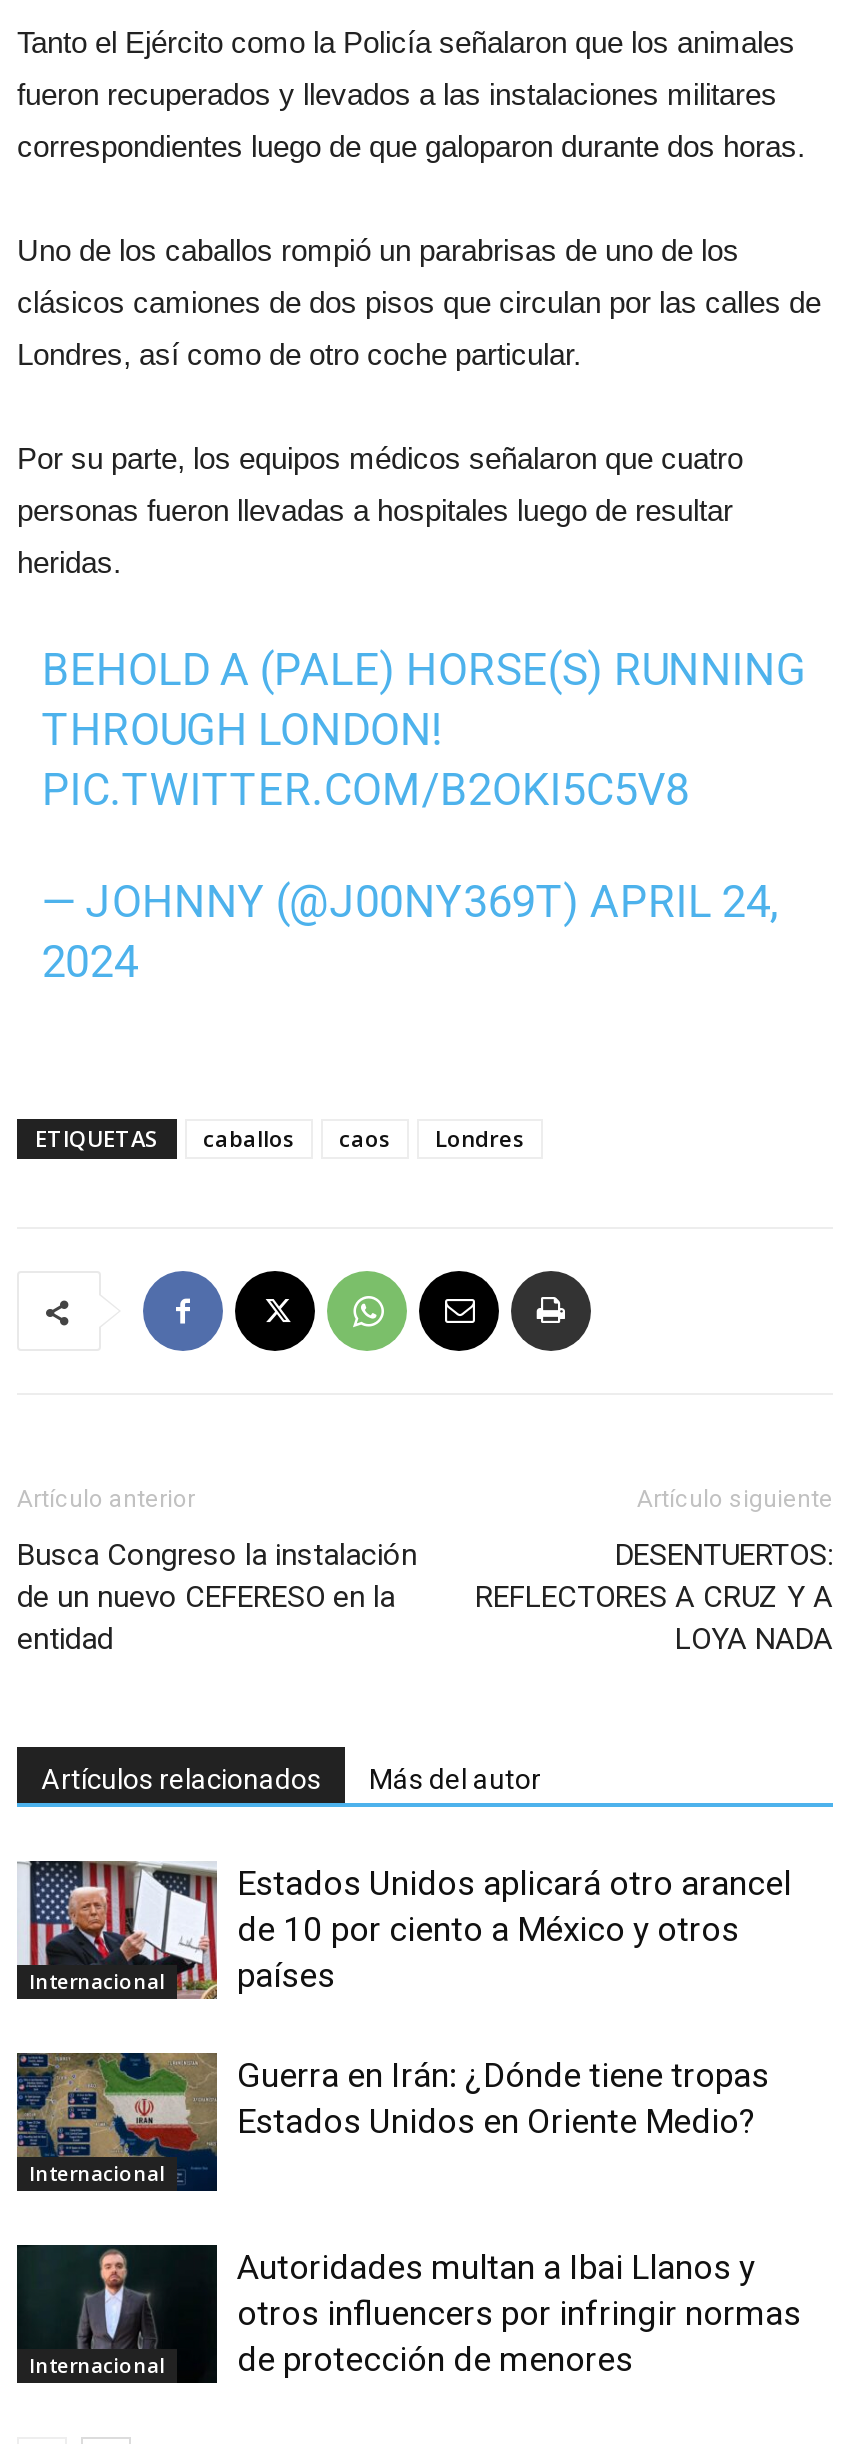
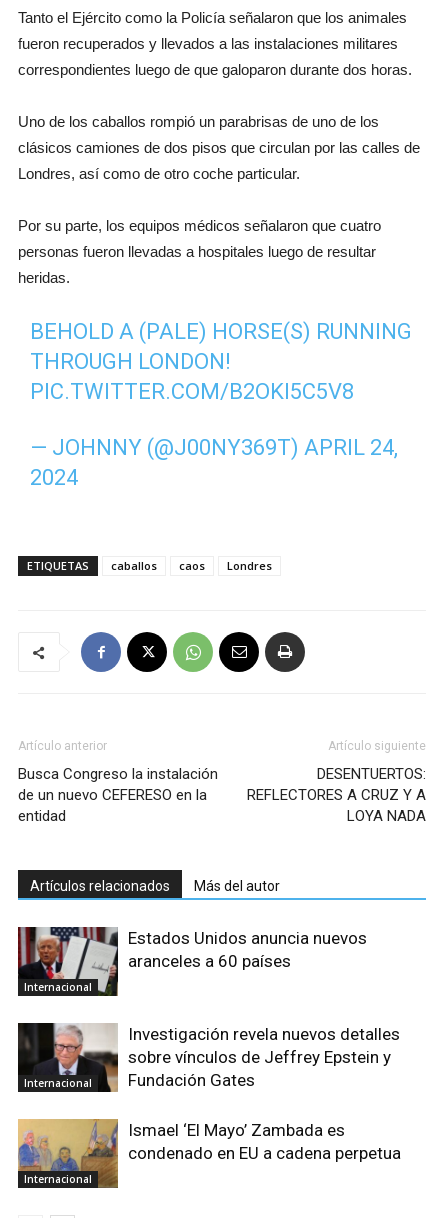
[17,1859,791,2001] [image] | Estados Unidos aplicará otro arancel | de 10 por ciento a México y otros | países -> [17,926,367,997] [image] | Estados Unidos anuncia nuevos | aranceles a 60 países
[15,2051,769,2193] [image] | Guerra en Irán: ¿Dónde tiene tropas | Estados Unidos en Oriente Medio? -> [17,1023,400,1093] [image] | Investigación revela nuevos detalles | sobre vínculos de Jeffrey Epstein y | Fundación Gates
[15,2243,801,2385] [image] | Autoridades multan a Ibai Llanos y | otros influencers por infringir normas | de protección de menores -> [17,1118,401,1189] [image] | Ismael ‘El Mayo’ Zambada es | condenado en EU a cadena perpetua

